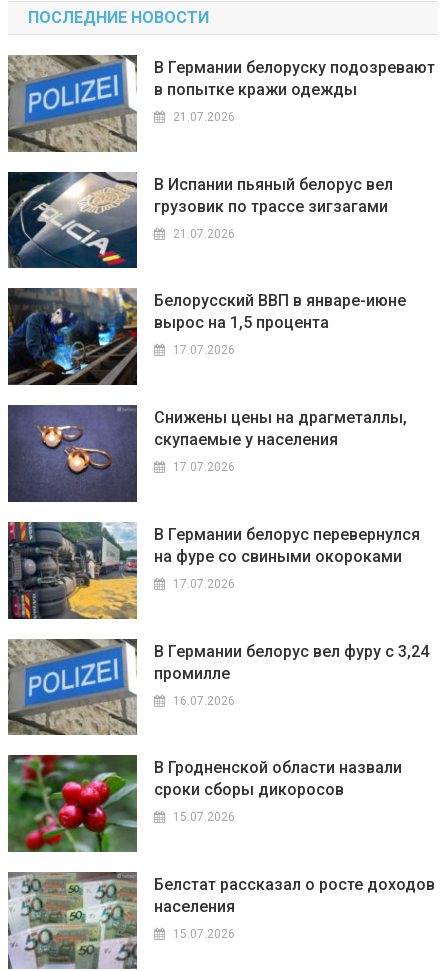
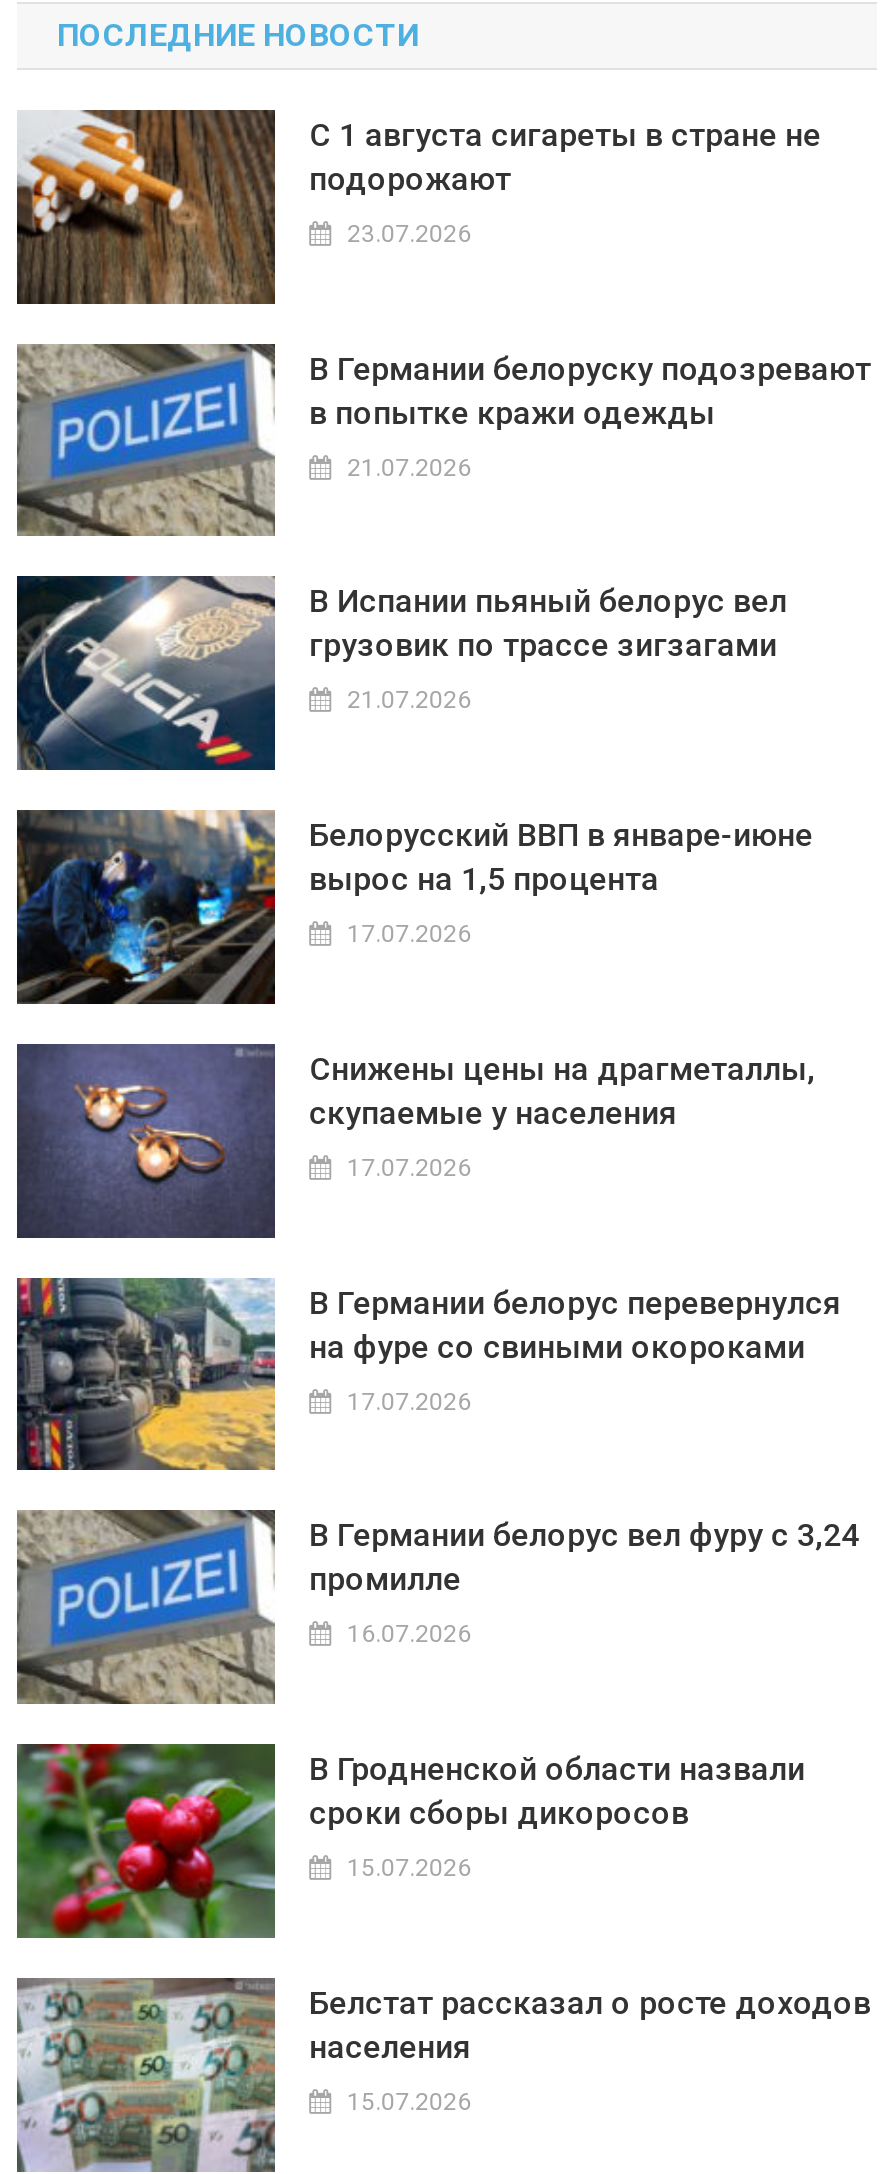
none -> [17,110,821,304] [image] | С 1 августа сигареты в стране не | подорожают | 23.07.2026

